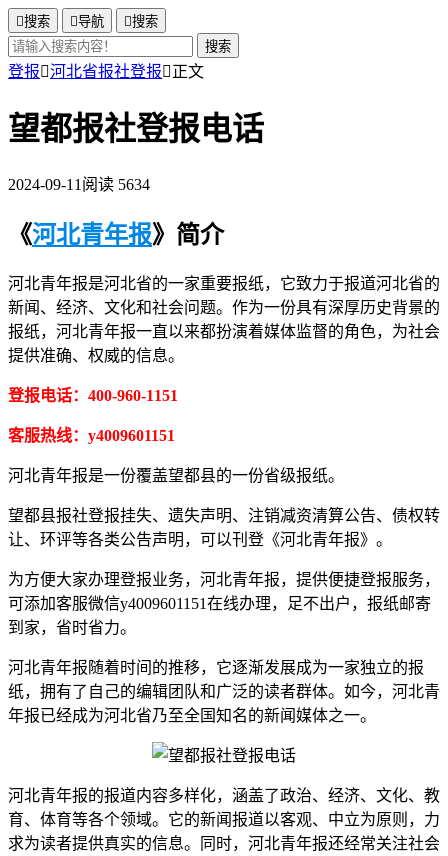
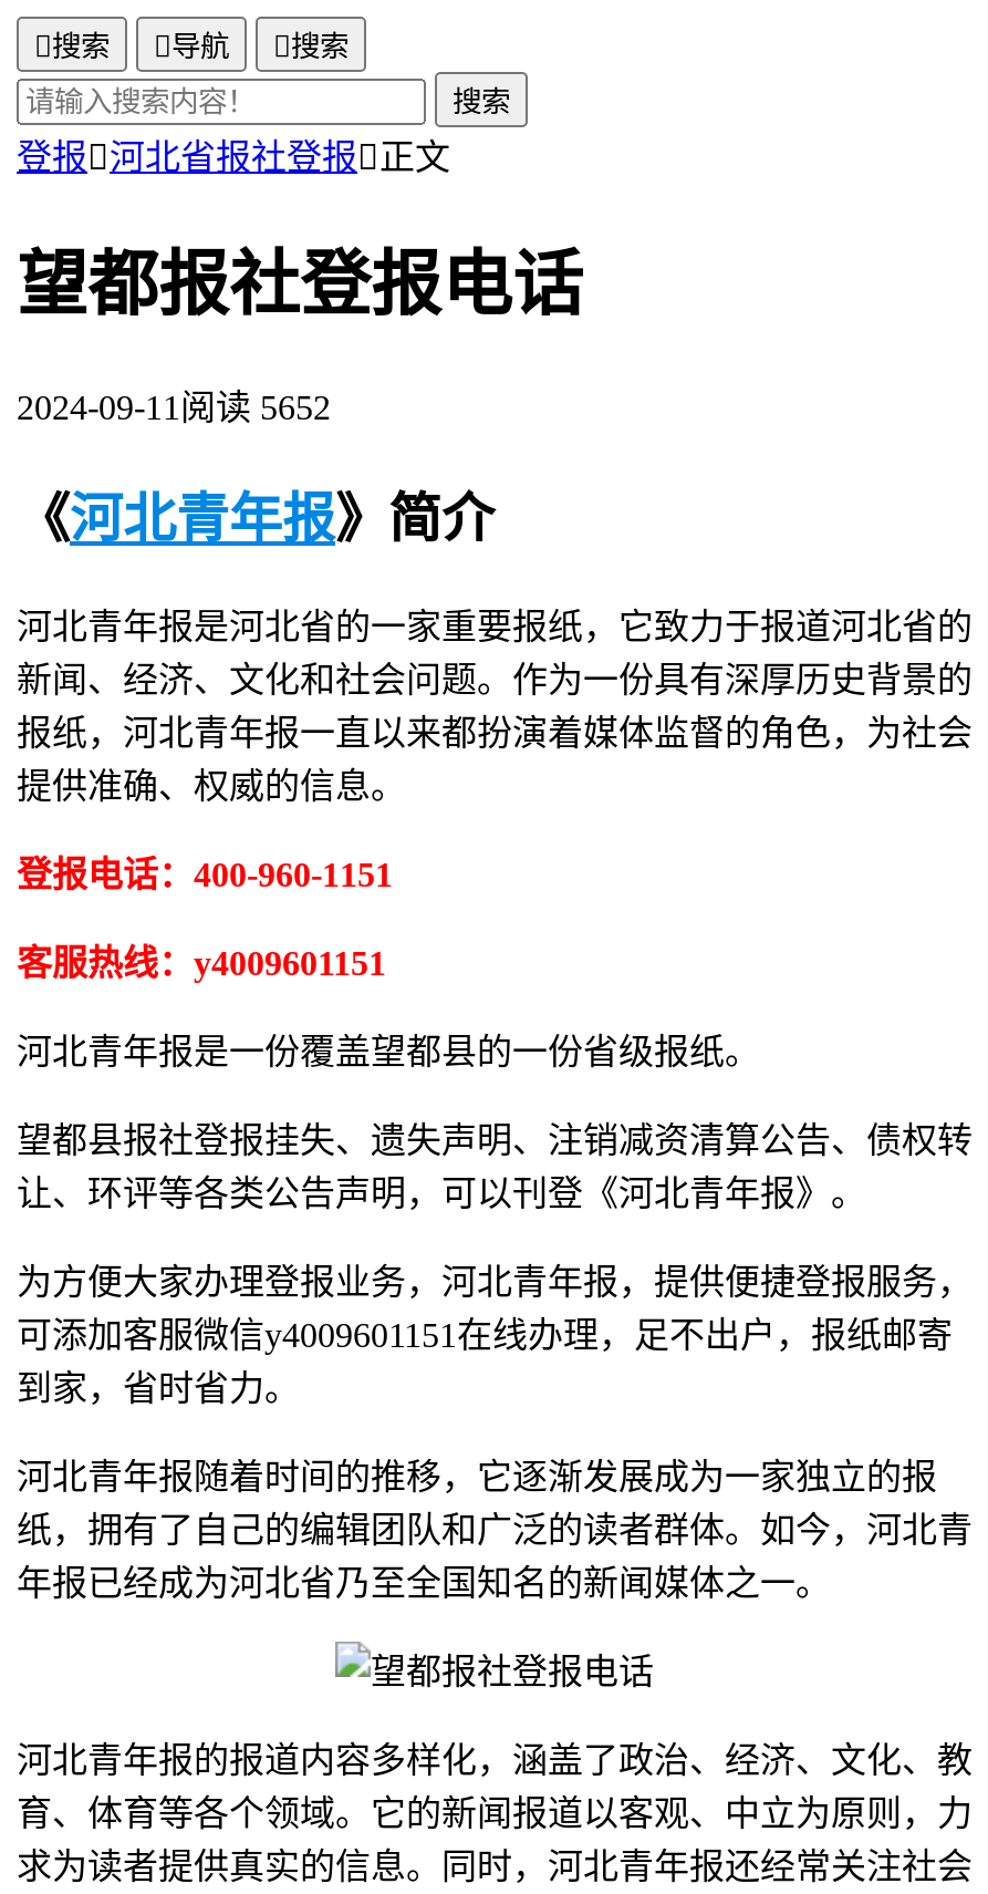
[8,176,150,193] 2024-09-11阅读 5634 -> [17,388,331,426] 2024-09-11阅读 5652

